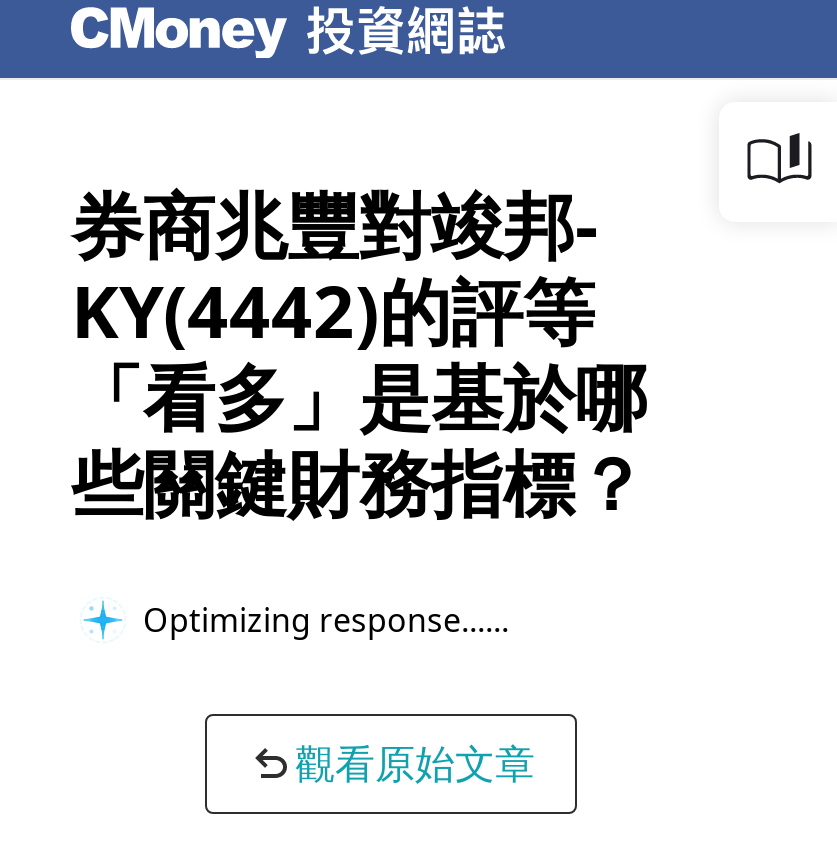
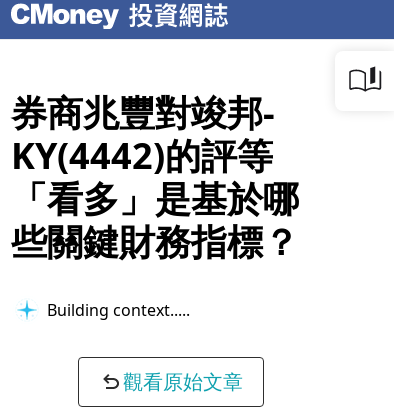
[143,597,485,641] Optimizing response... -> [47,298,182,320] Building context...

